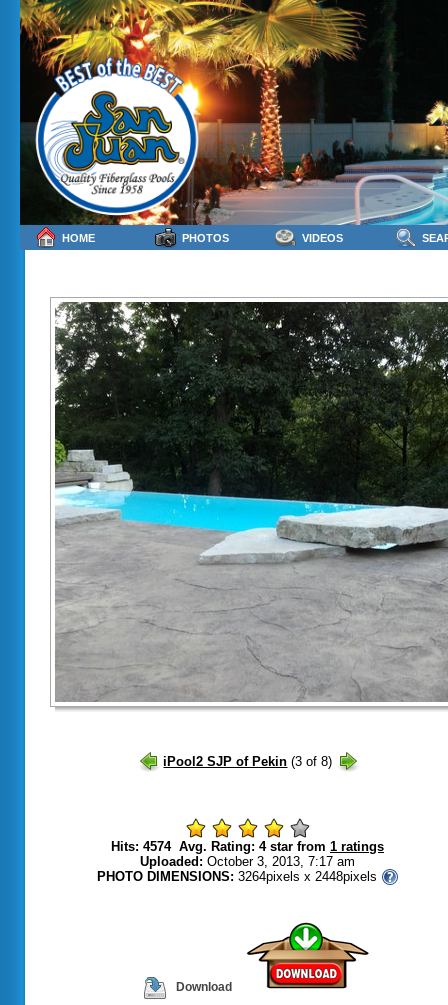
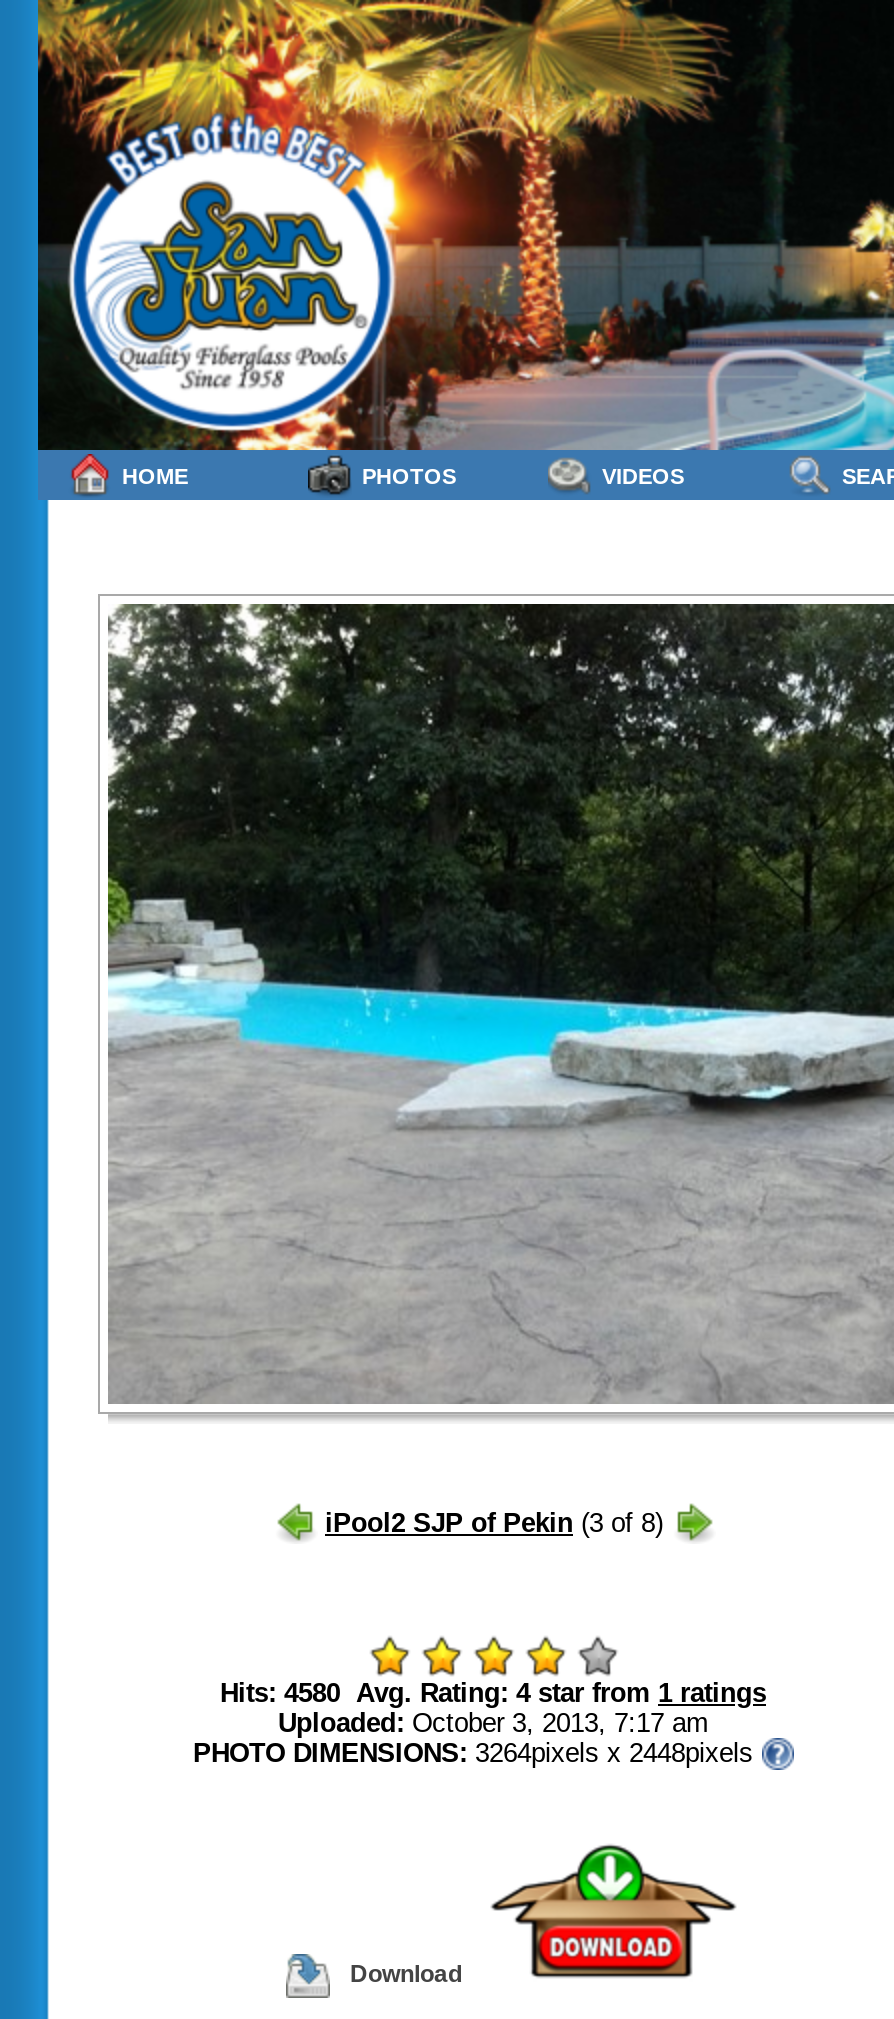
[111,839,384,854] Hits: 4574 Avg. Rating: 4 star from 1 ratings -> [220,1678,766,1708] Hits: 4580 Avg. Rating: 4 star from 1 ratings

